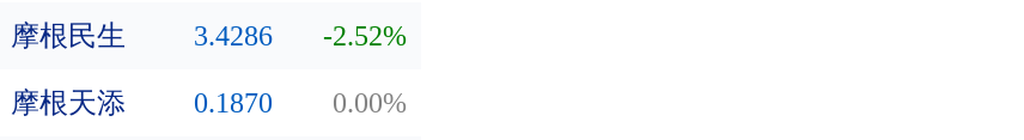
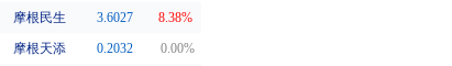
[194,19,273,53] 3.4286 -> [97,10,133,25] 3.6027
[323,19,407,53] -2.52% -> [158,10,192,25] 8.38%
[194,86,407,120] 0.1870 0.00% -> [97,41,195,56] 0.2032 0.00%

